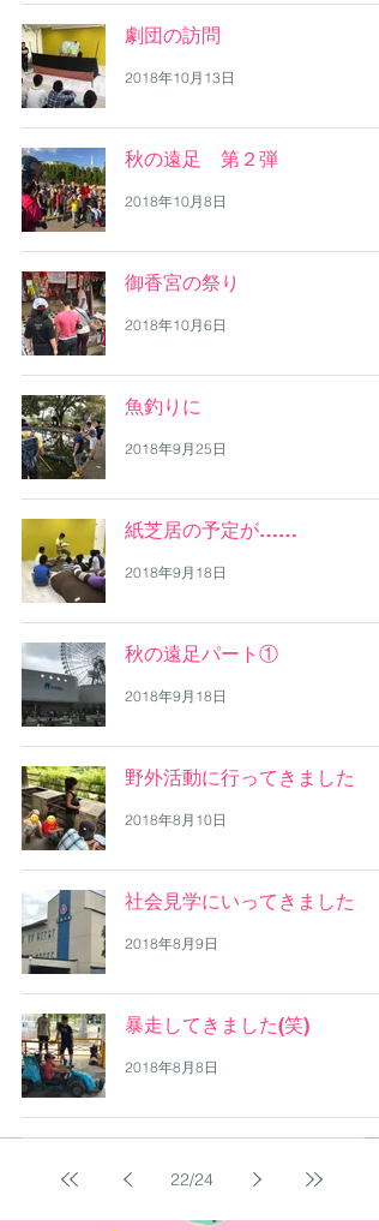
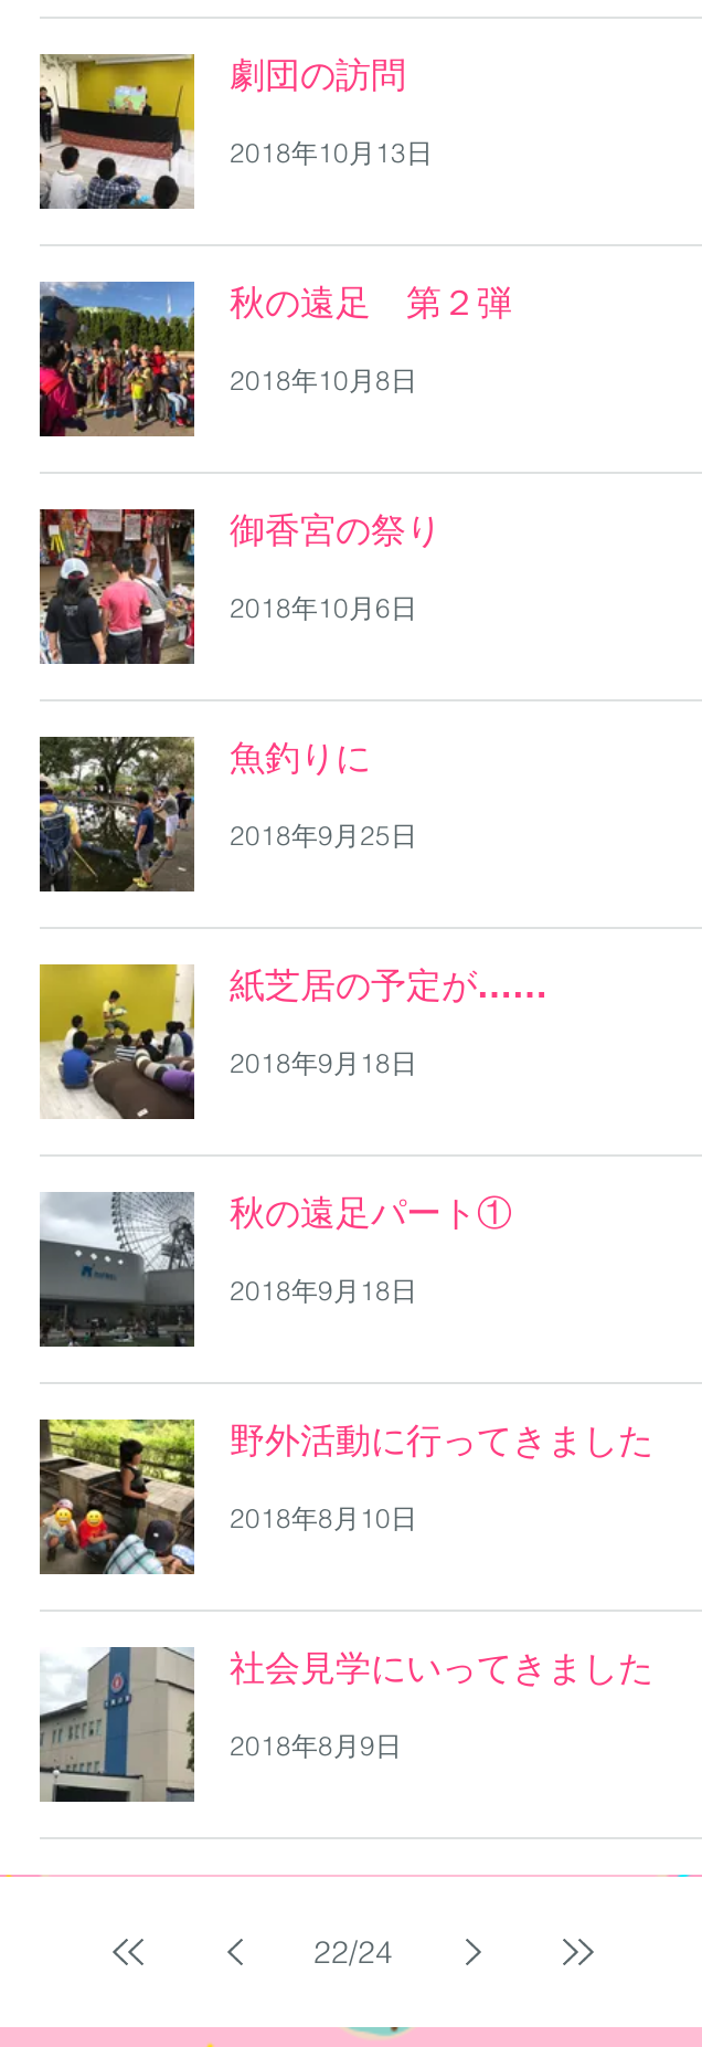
[20,1012,309,1099] [image] | 暴走してきました(笑) | 2018年8月8日 -> none

